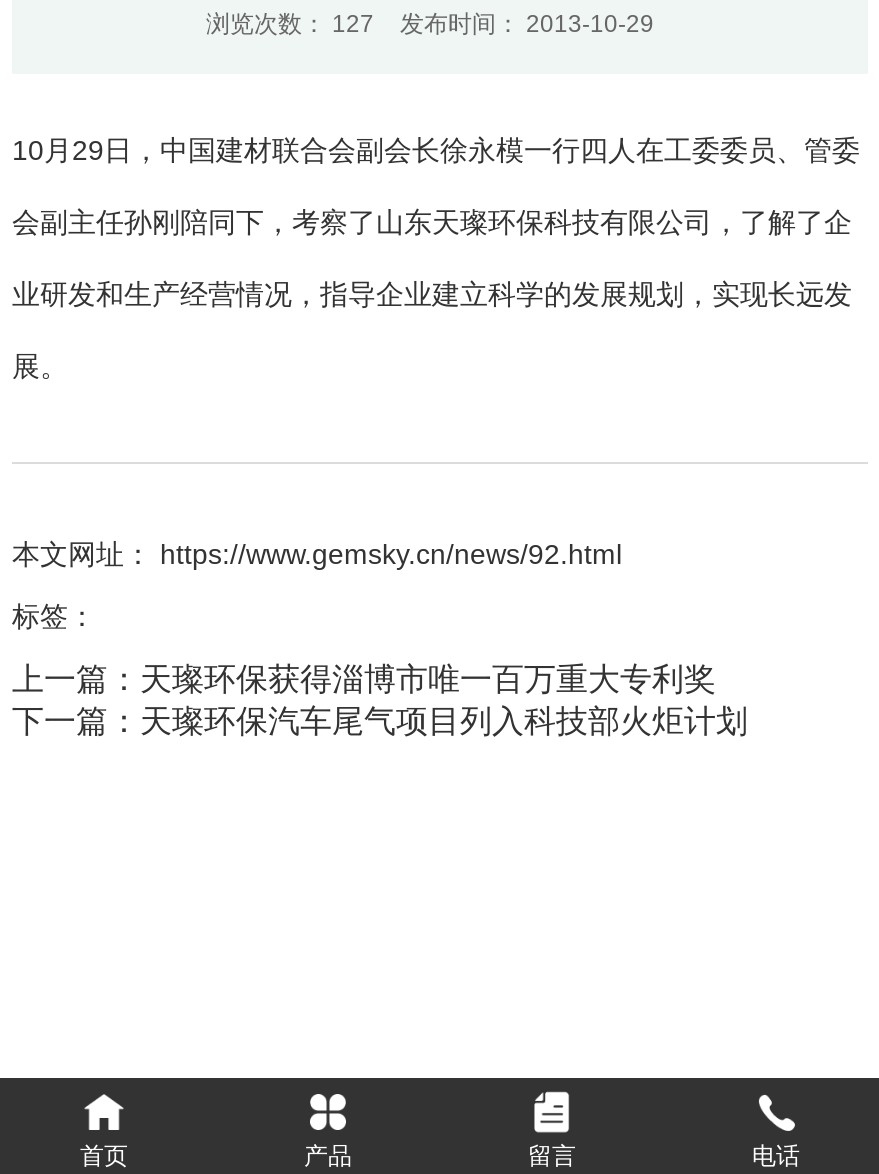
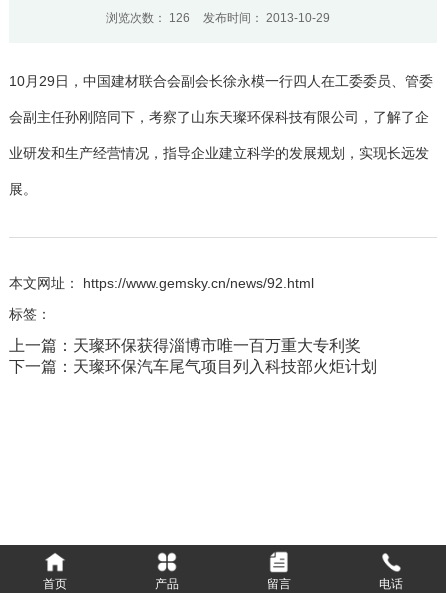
[206,9,654,37] 浏览次数：127 发布时间： 2013-10-29 -> [106,11,330,25] 浏览次数：126 发布时间： 2013-10-29

